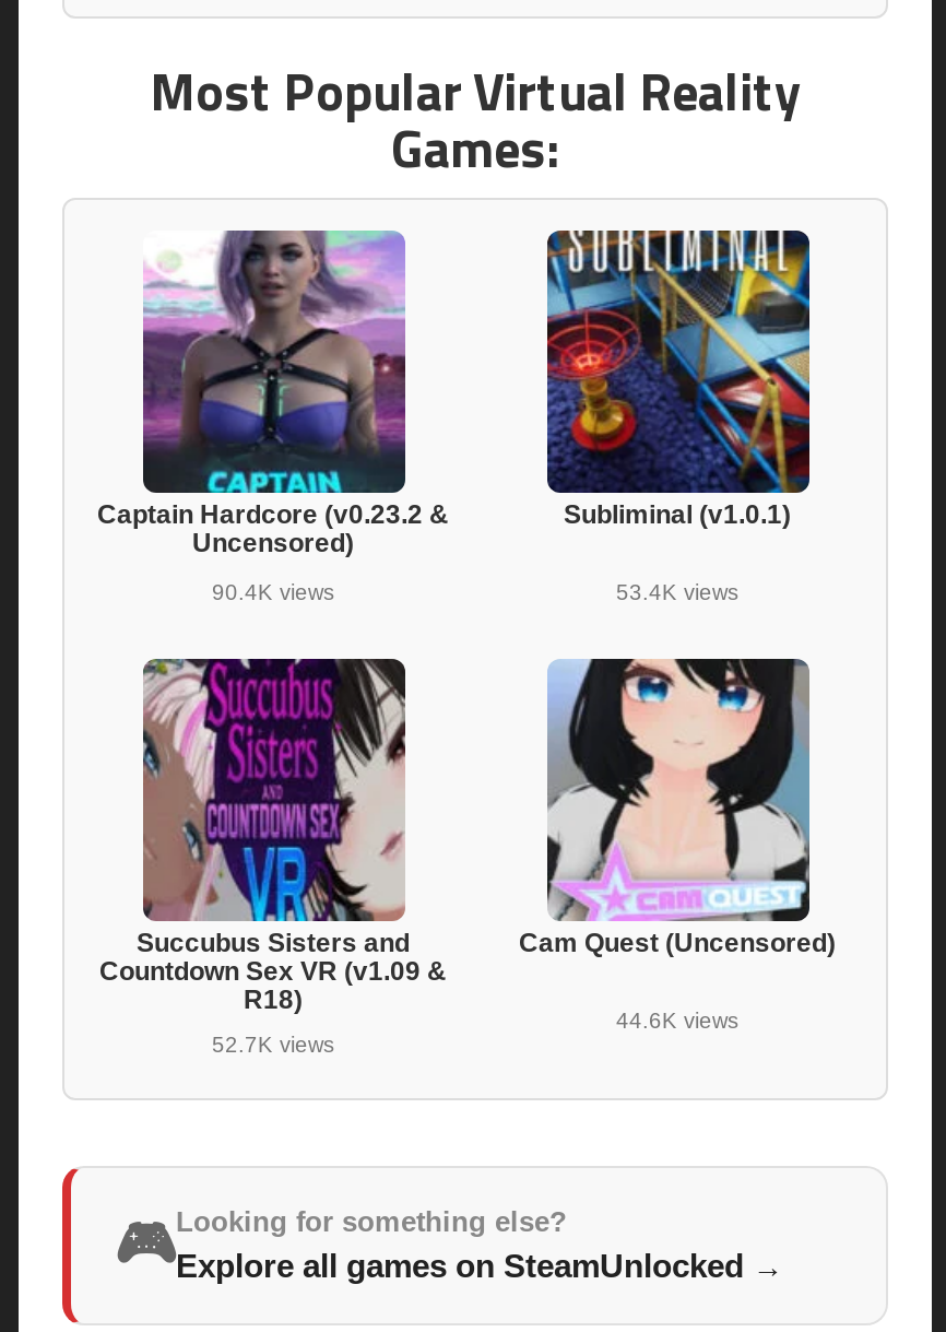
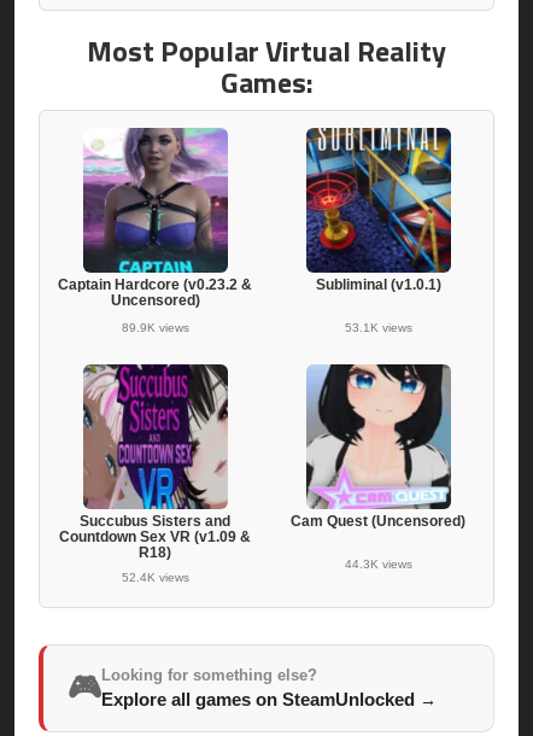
[212,581,334,605] 90.4K views -> [121,321,189,335] 89.9K views
[616,581,738,605] 53.4K views -> [344,321,412,335] 53.1K views
[616,1009,738,1033] 44.6K views -> [344,558,412,571] 44.3K views
[212,1033,334,1058] 52.7K views -> [121,571,189,584] 52.4K views

